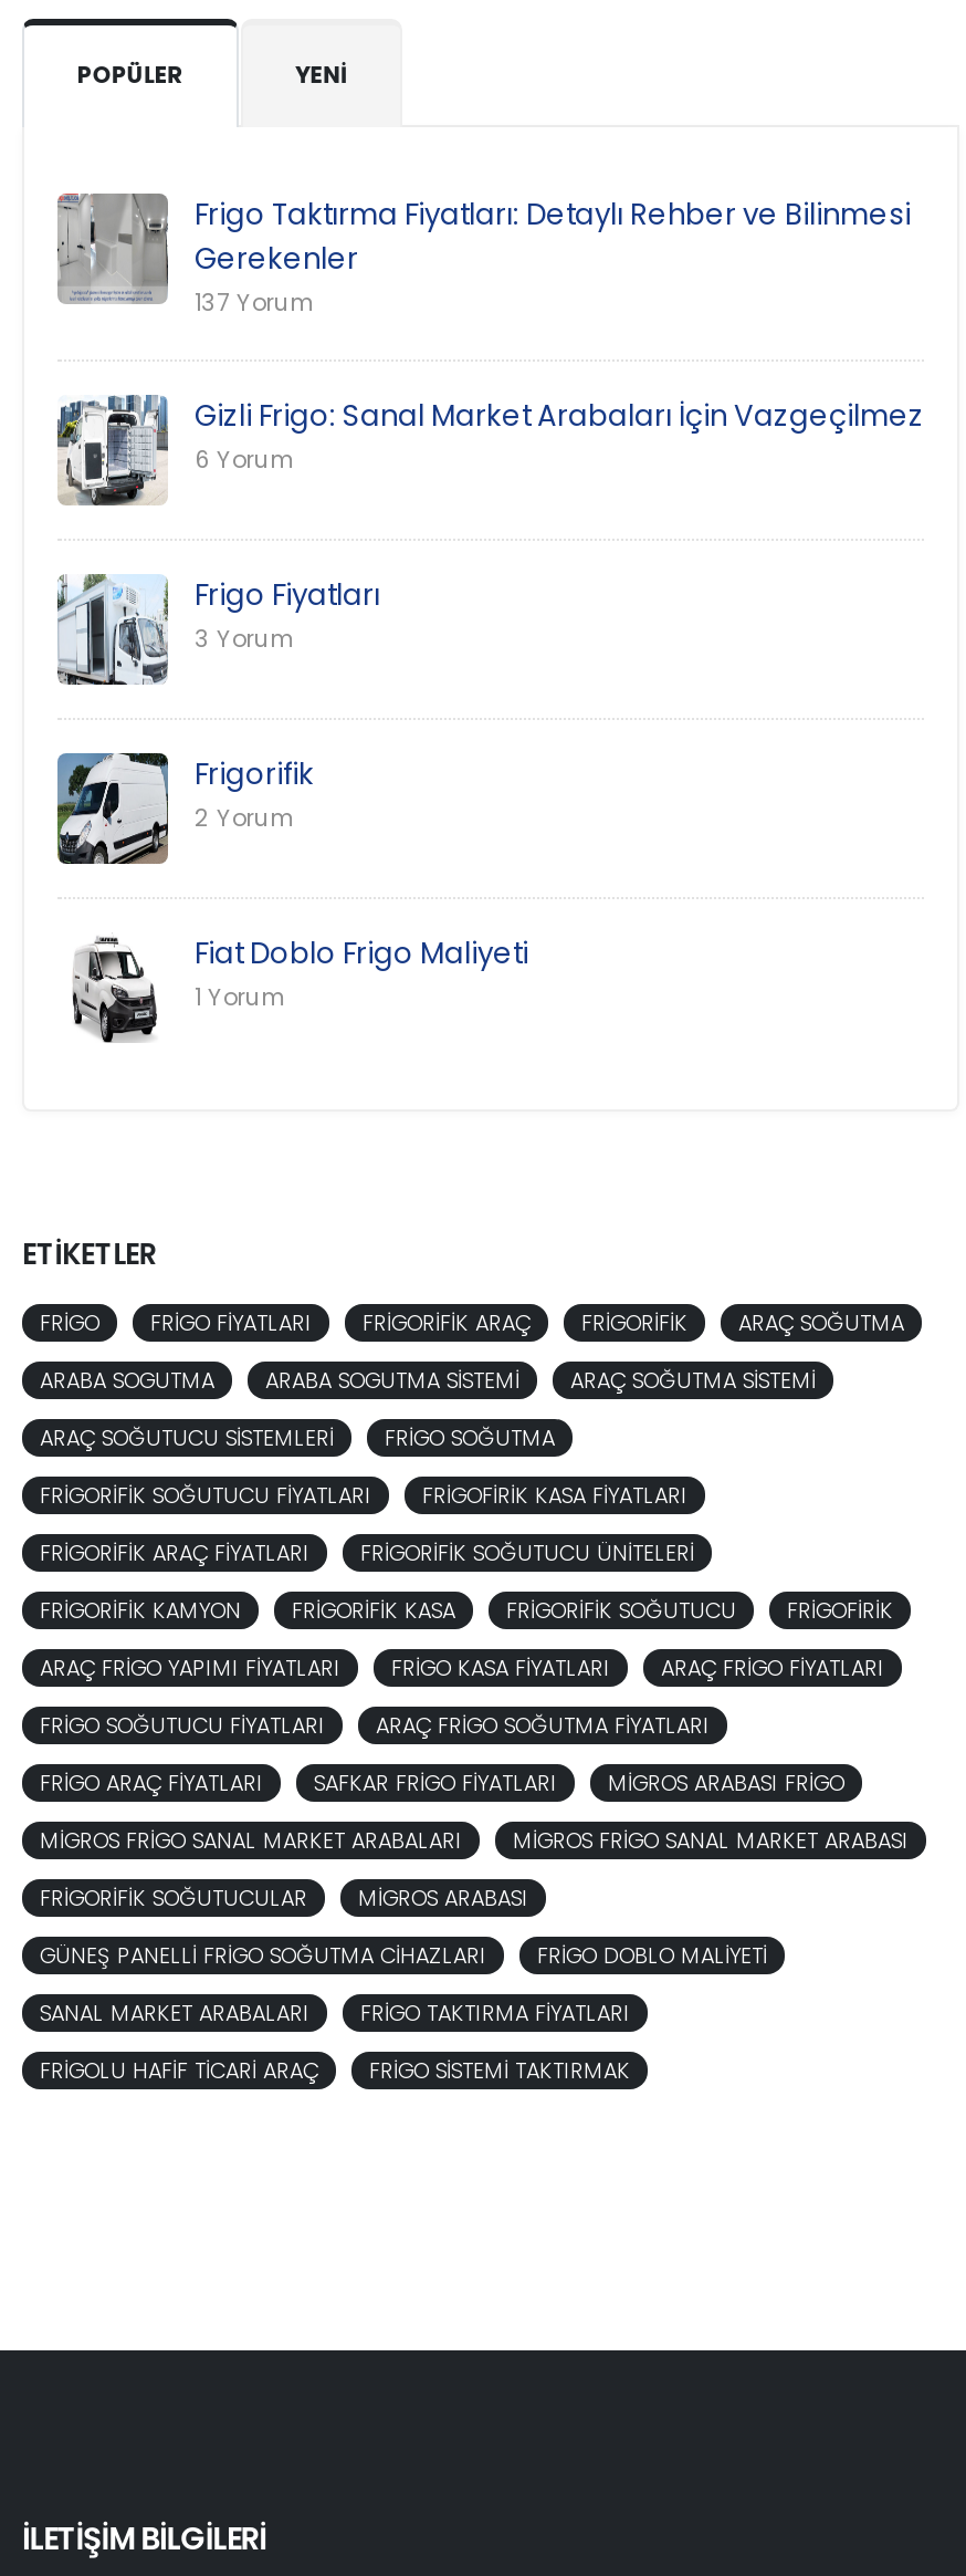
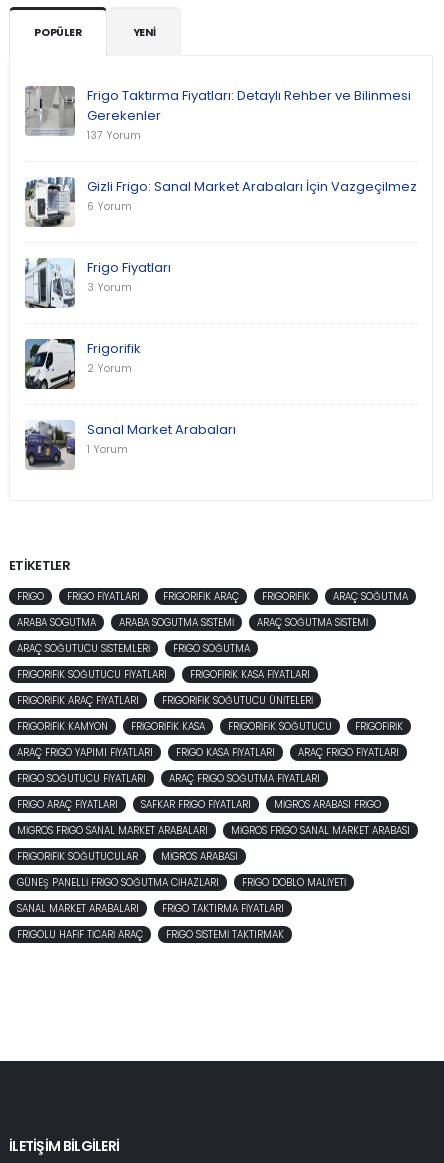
[57,933,528,1043] [image] | Fiat Doblo Frigo Maliyeti -> [24,420,236,470] [image] | Sanal Market Arabaları

